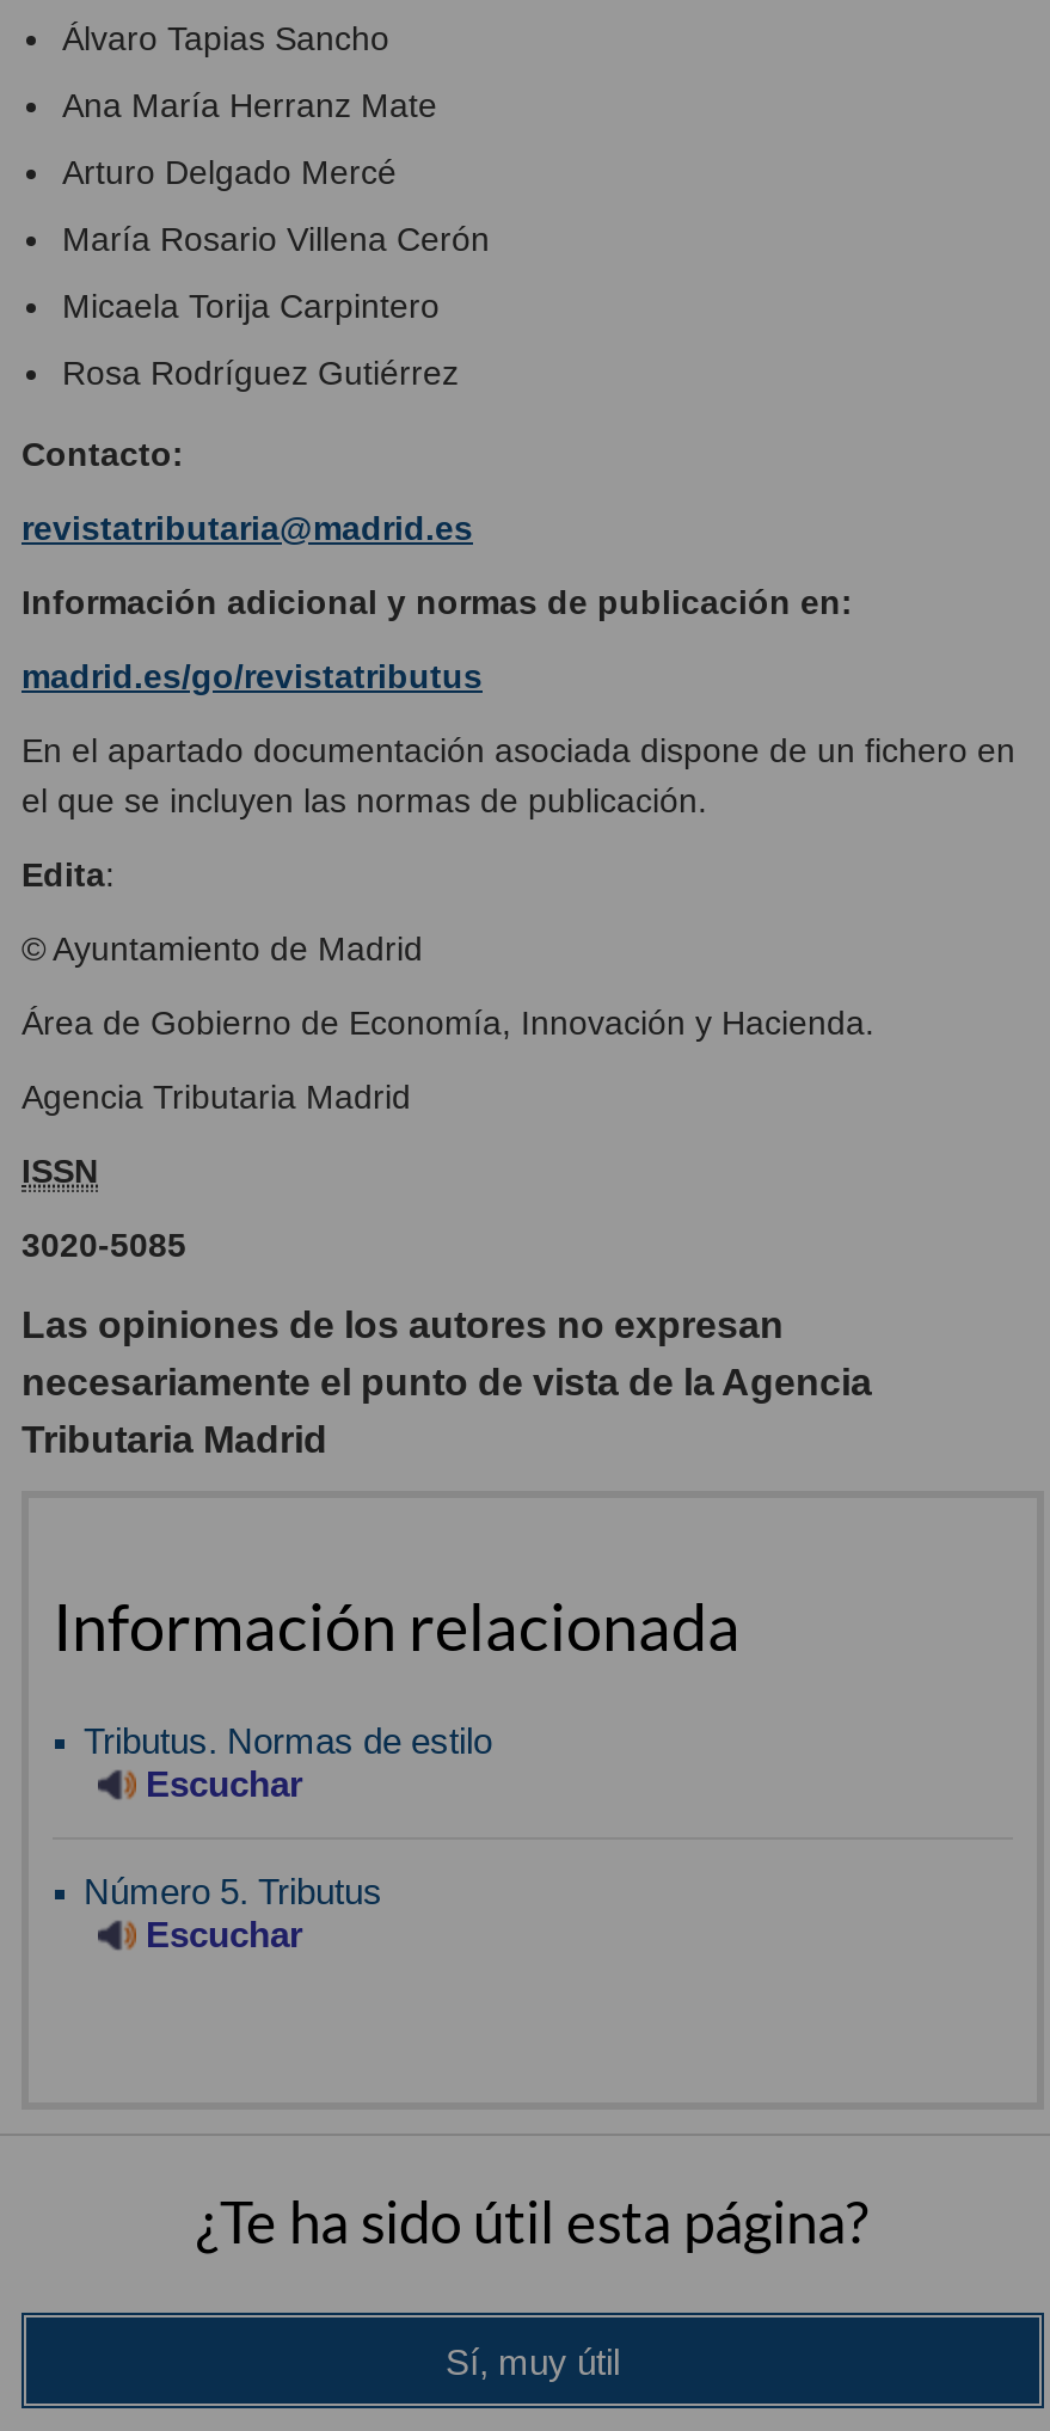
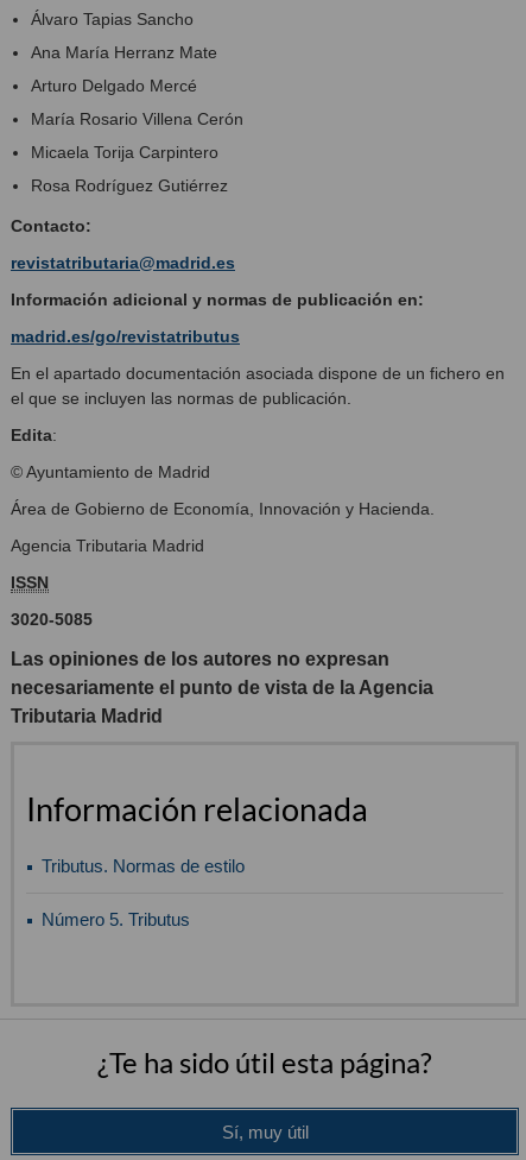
[136,1763,303,1804] Escuchar -> none
[136,1914,303,1954] Escuchar -> none

